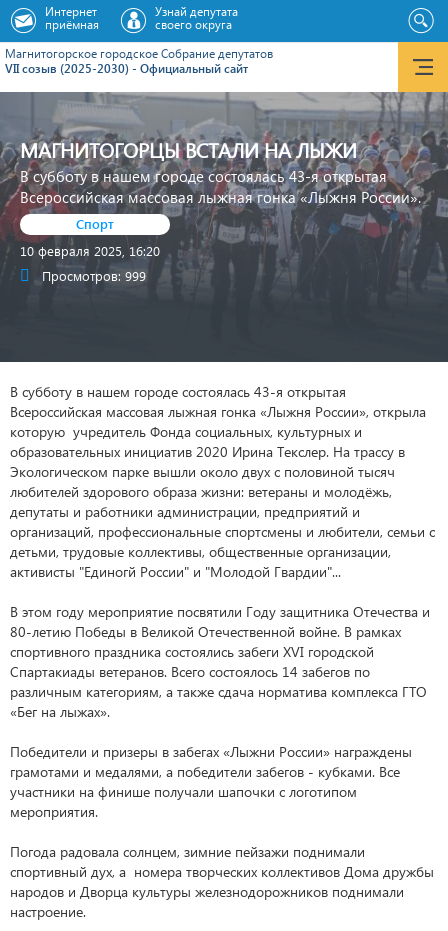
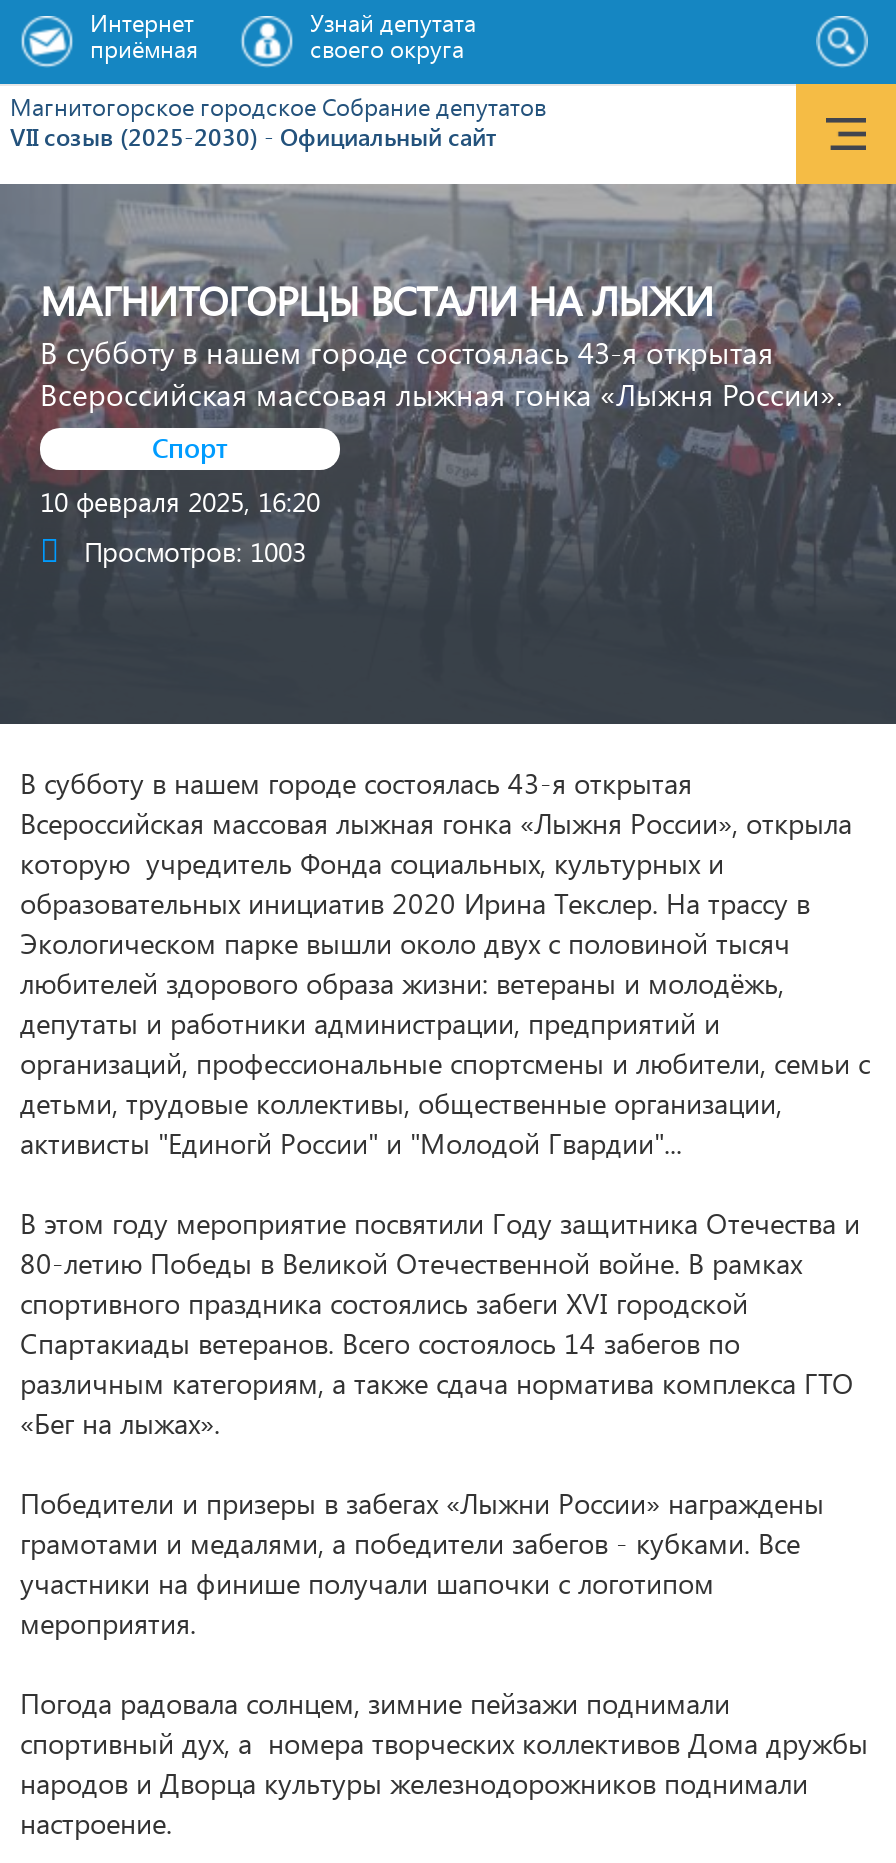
[42,267,146,284] Просмотров: 999 -> [84,534,306,568] Просмотров: 1003

